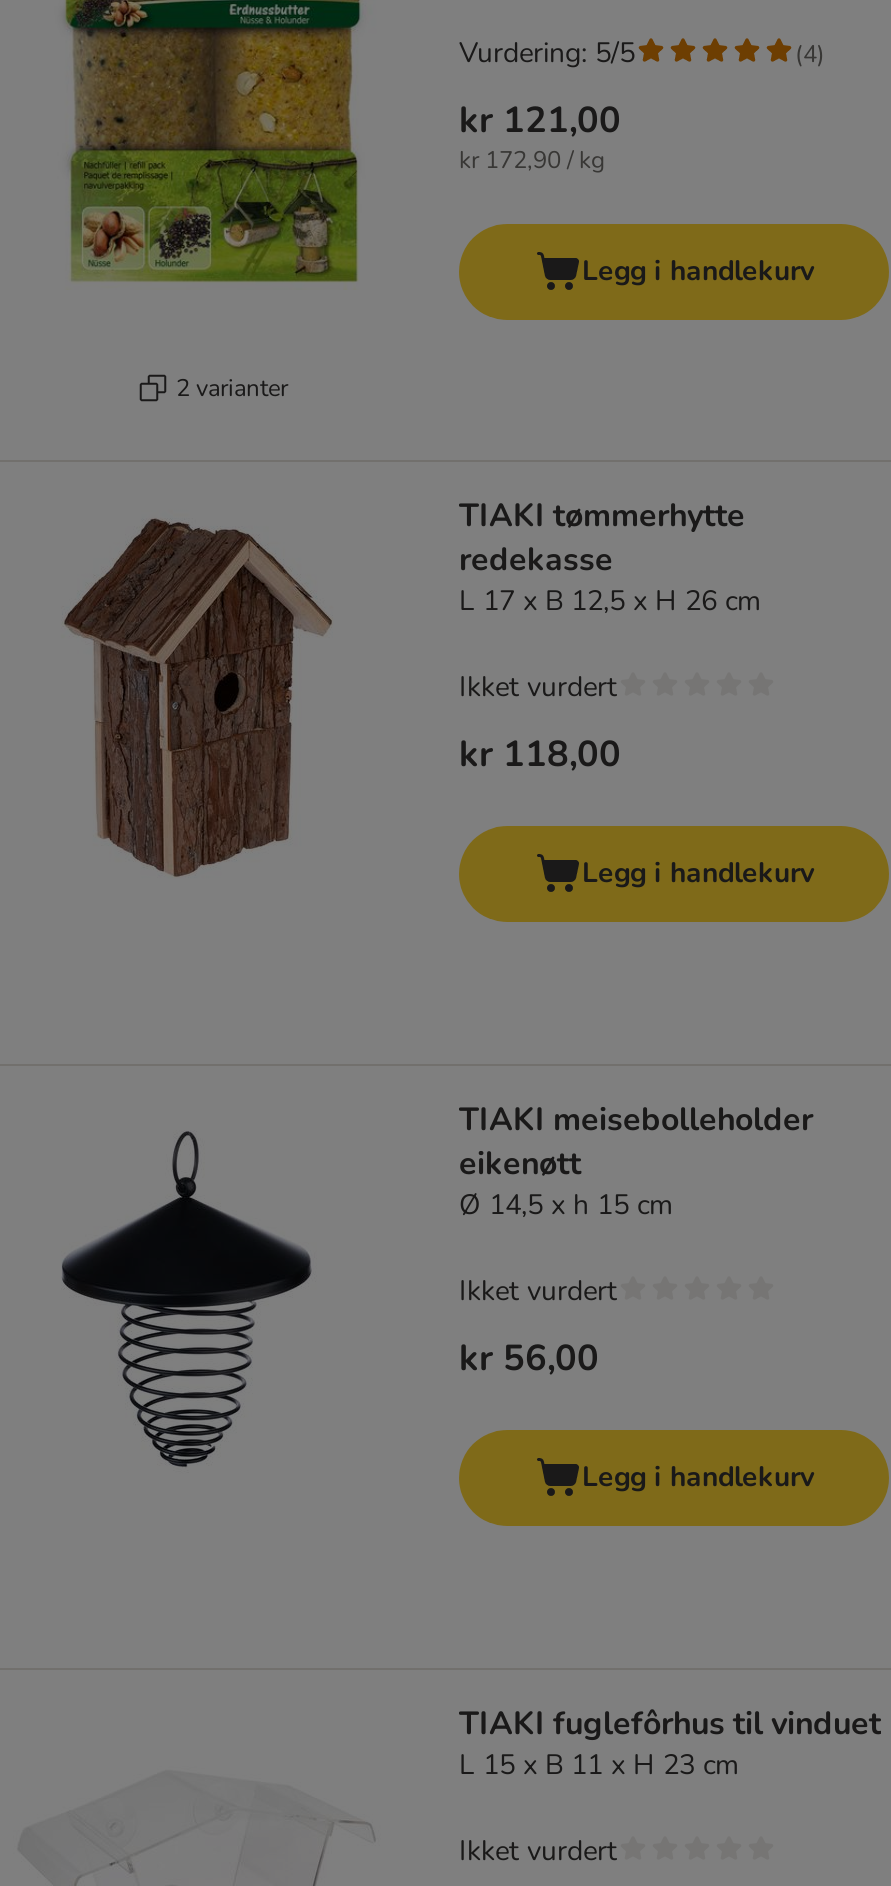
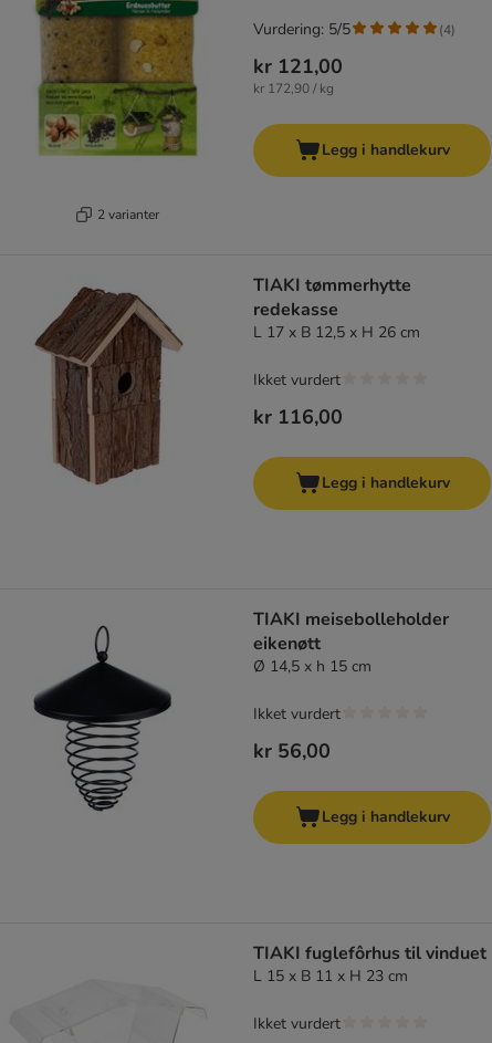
[459,730,621,778] kr 118,00 -> [253,404,343,430] kr 116,00

